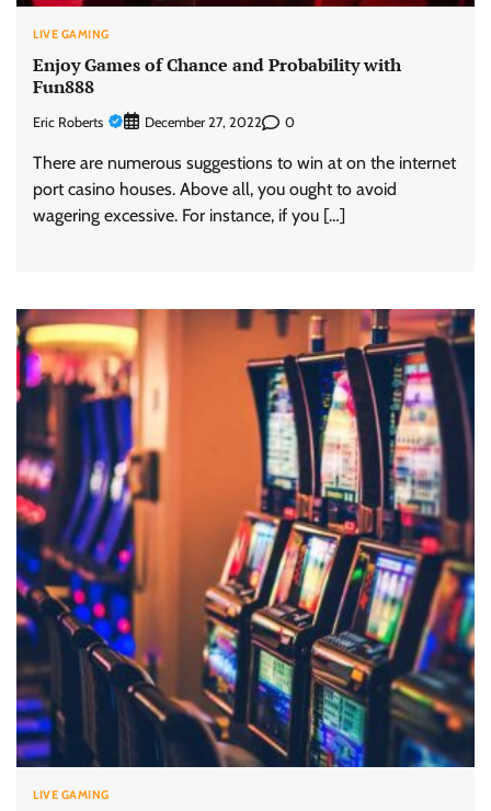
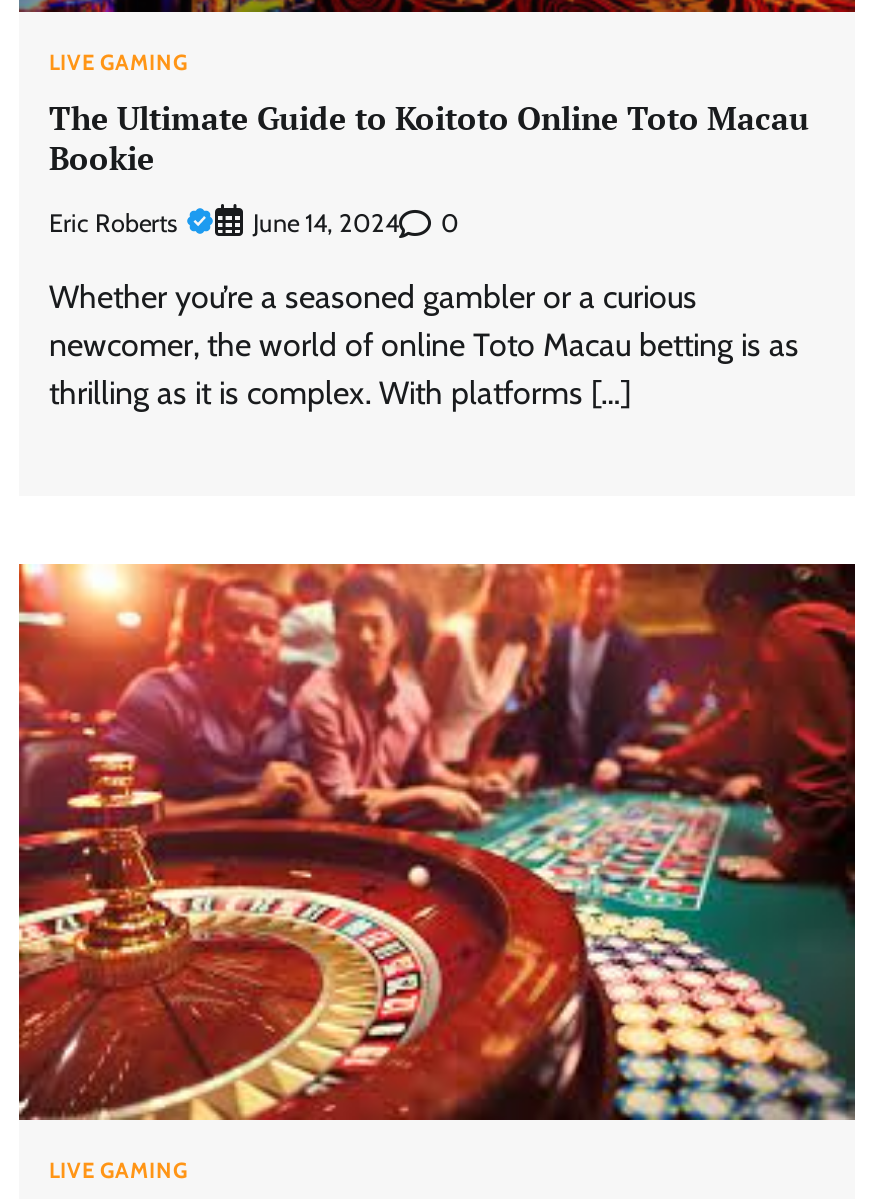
[33,53,401,99] Enjoy Games of Chance and Probability with | Fun888 -> [49,96,809,180] The Ultimate Guide to Koitoto Online Toto Macau | Bookie
[145,114,262,131] December 27, 2022 -> [253,209,399,239] June 14, 2024
[33,153,456,226] There are numerous suggestions to win at on the internet | port casino houses. Above all, you ought to avoid | wagering excessive. For instance, if you […] -> [49,279,799,413] Whether you’re a seasoned gambler or a curious | newcomer, the world of online Toto Macau betting is as | thrilling as it is complex. With platforms […]
[15,308,476,768] [image] -> [17,562,857,1122] [image]

